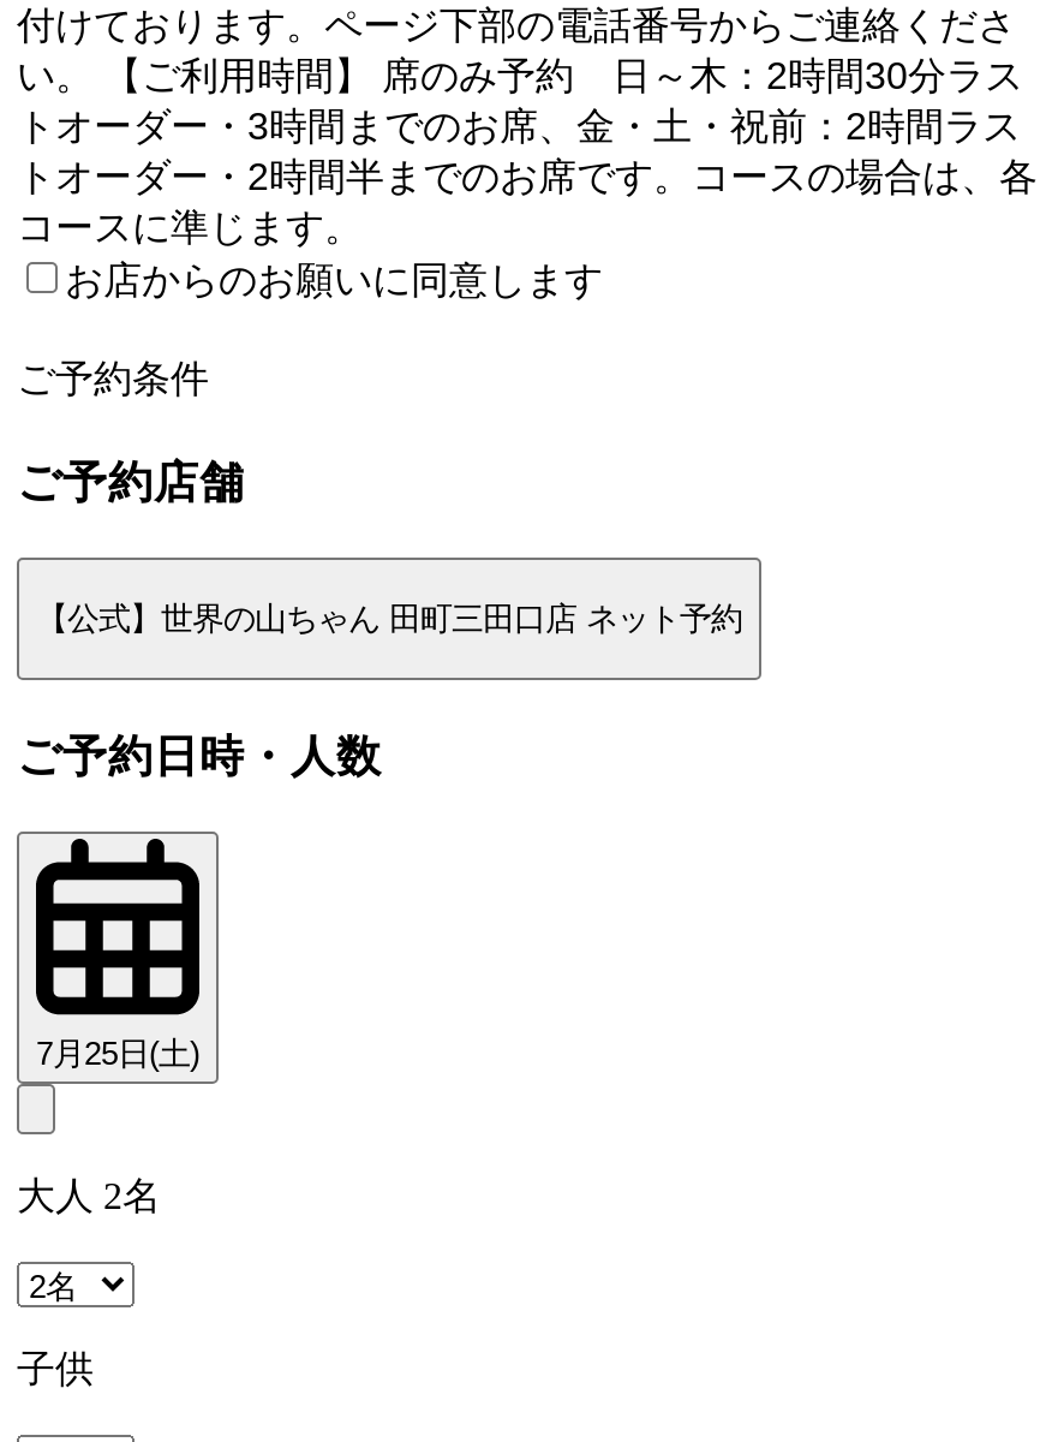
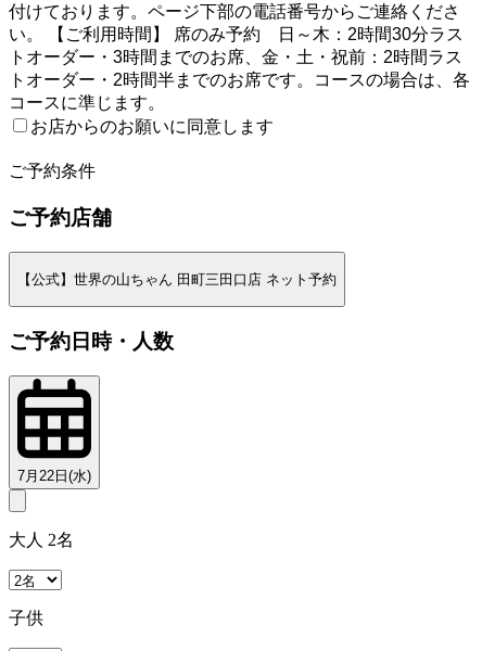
[36,1036,199,1072] 7月25日(土) -> [17,468,91,484] 7月22日(水)

